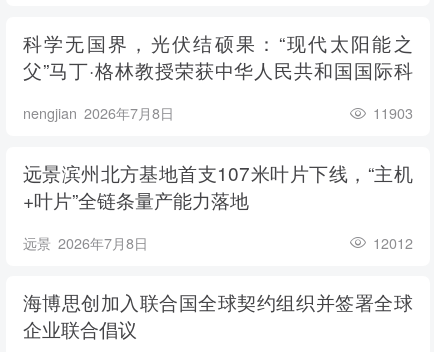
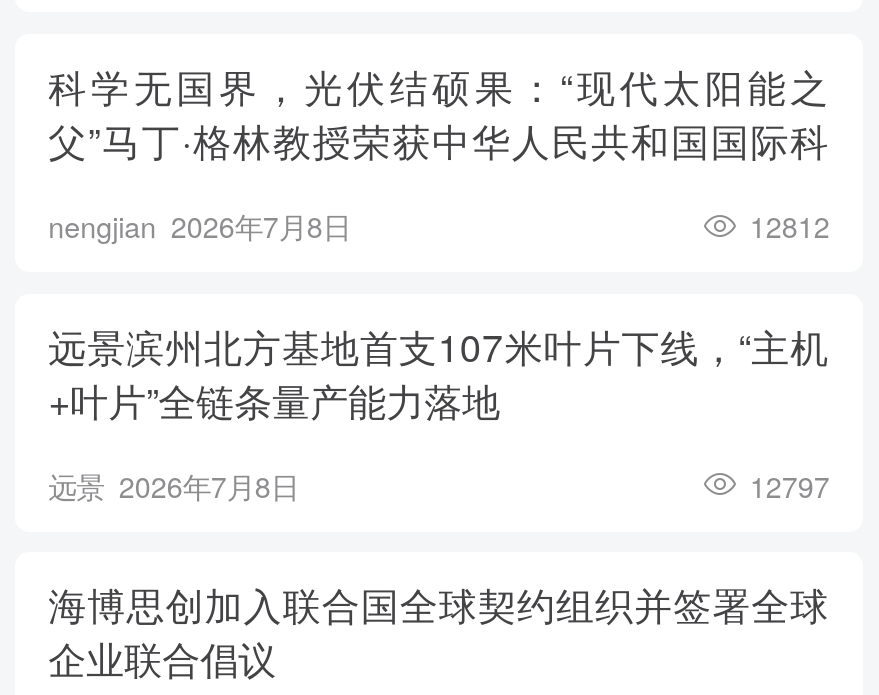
[373,103,413,123] 11903 -> [750,207,830,247] 12812
[373,233,413,253] 12012 -> [750,465,830,505] 12797

